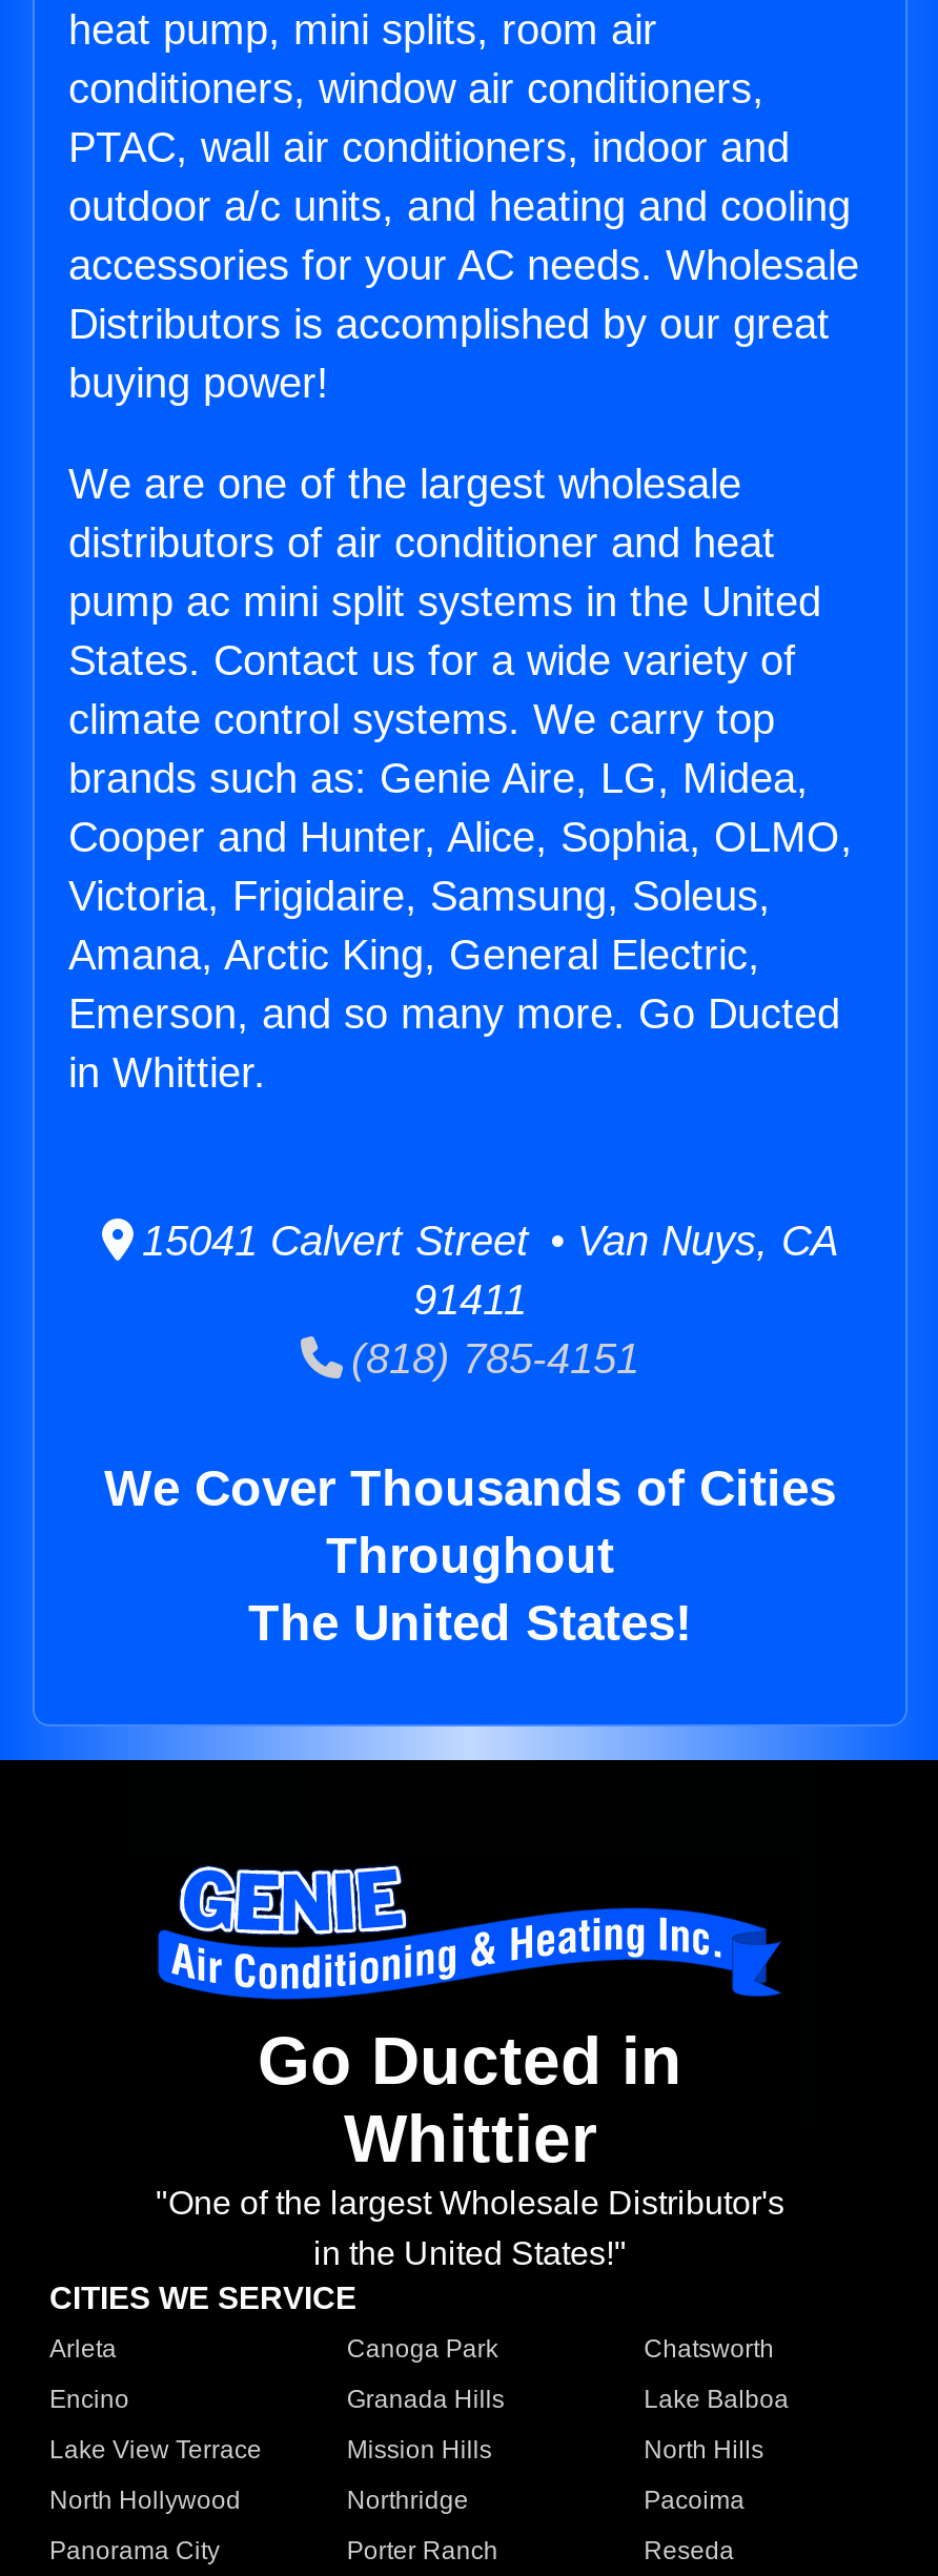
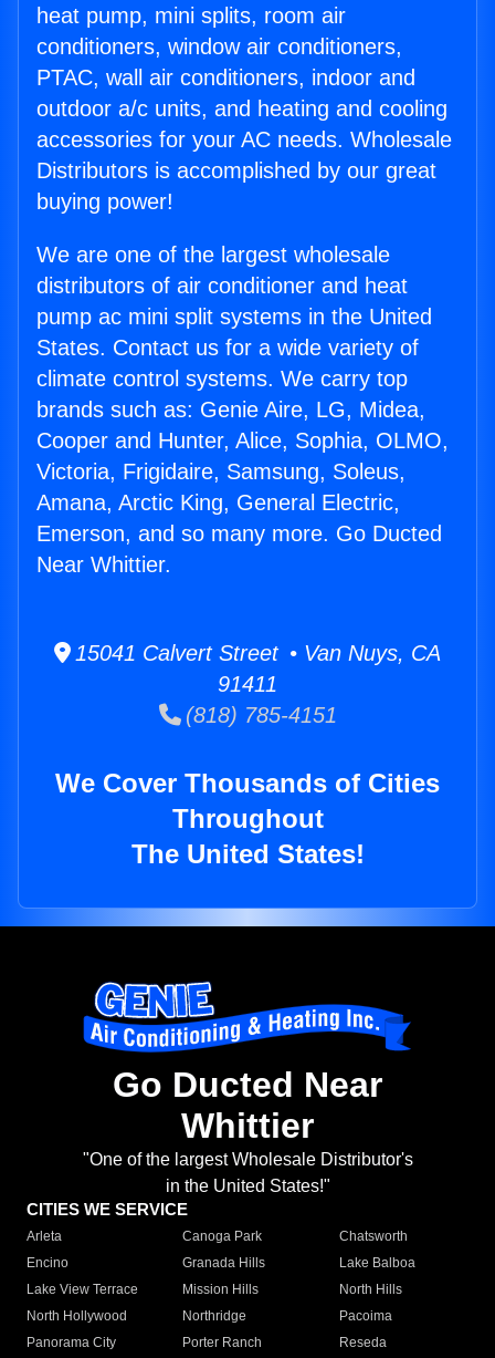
[68,1050,266,1096] in Whittier. -> [36,552,171,577] Near Whittier.
[258,2024,682,2099] Go Ducted in -> [113,1065,382,1105] Go Ducted Near

